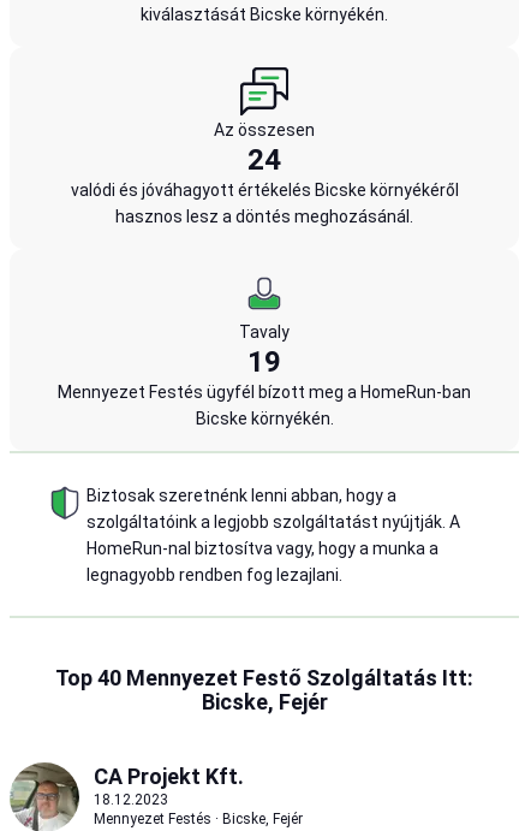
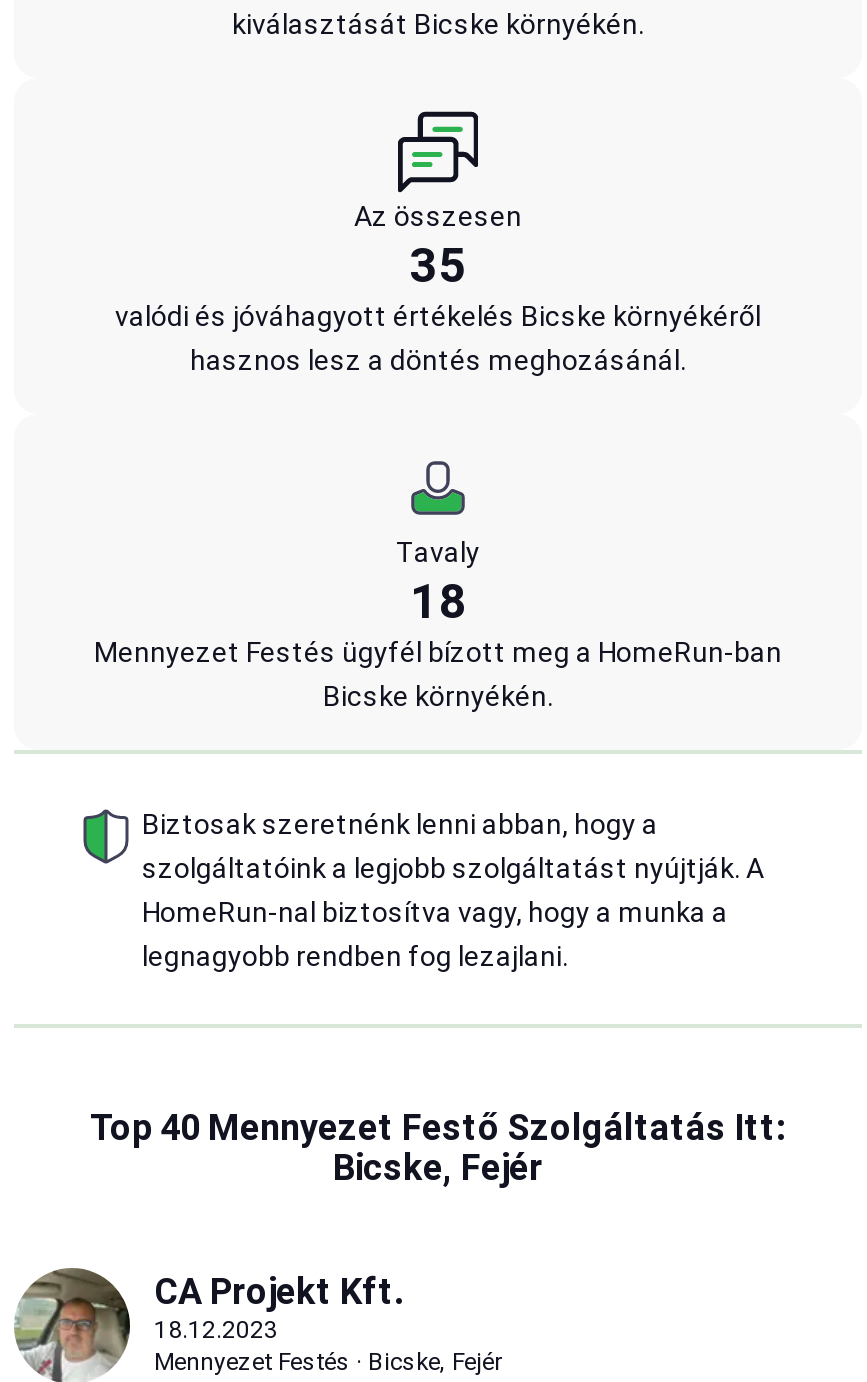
[247,144,281,177] 24 -> [410,239,466,295] 35
[247,346,281,379] 19 -> [410,575,466,631] 18

